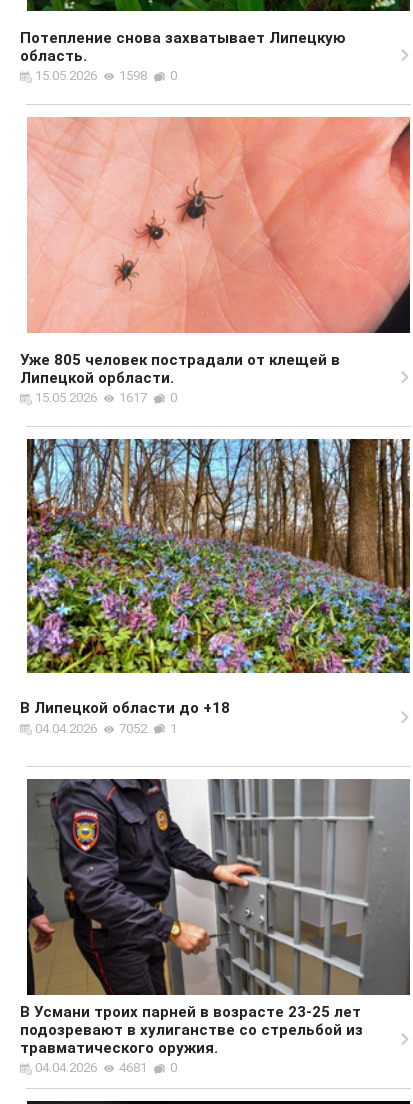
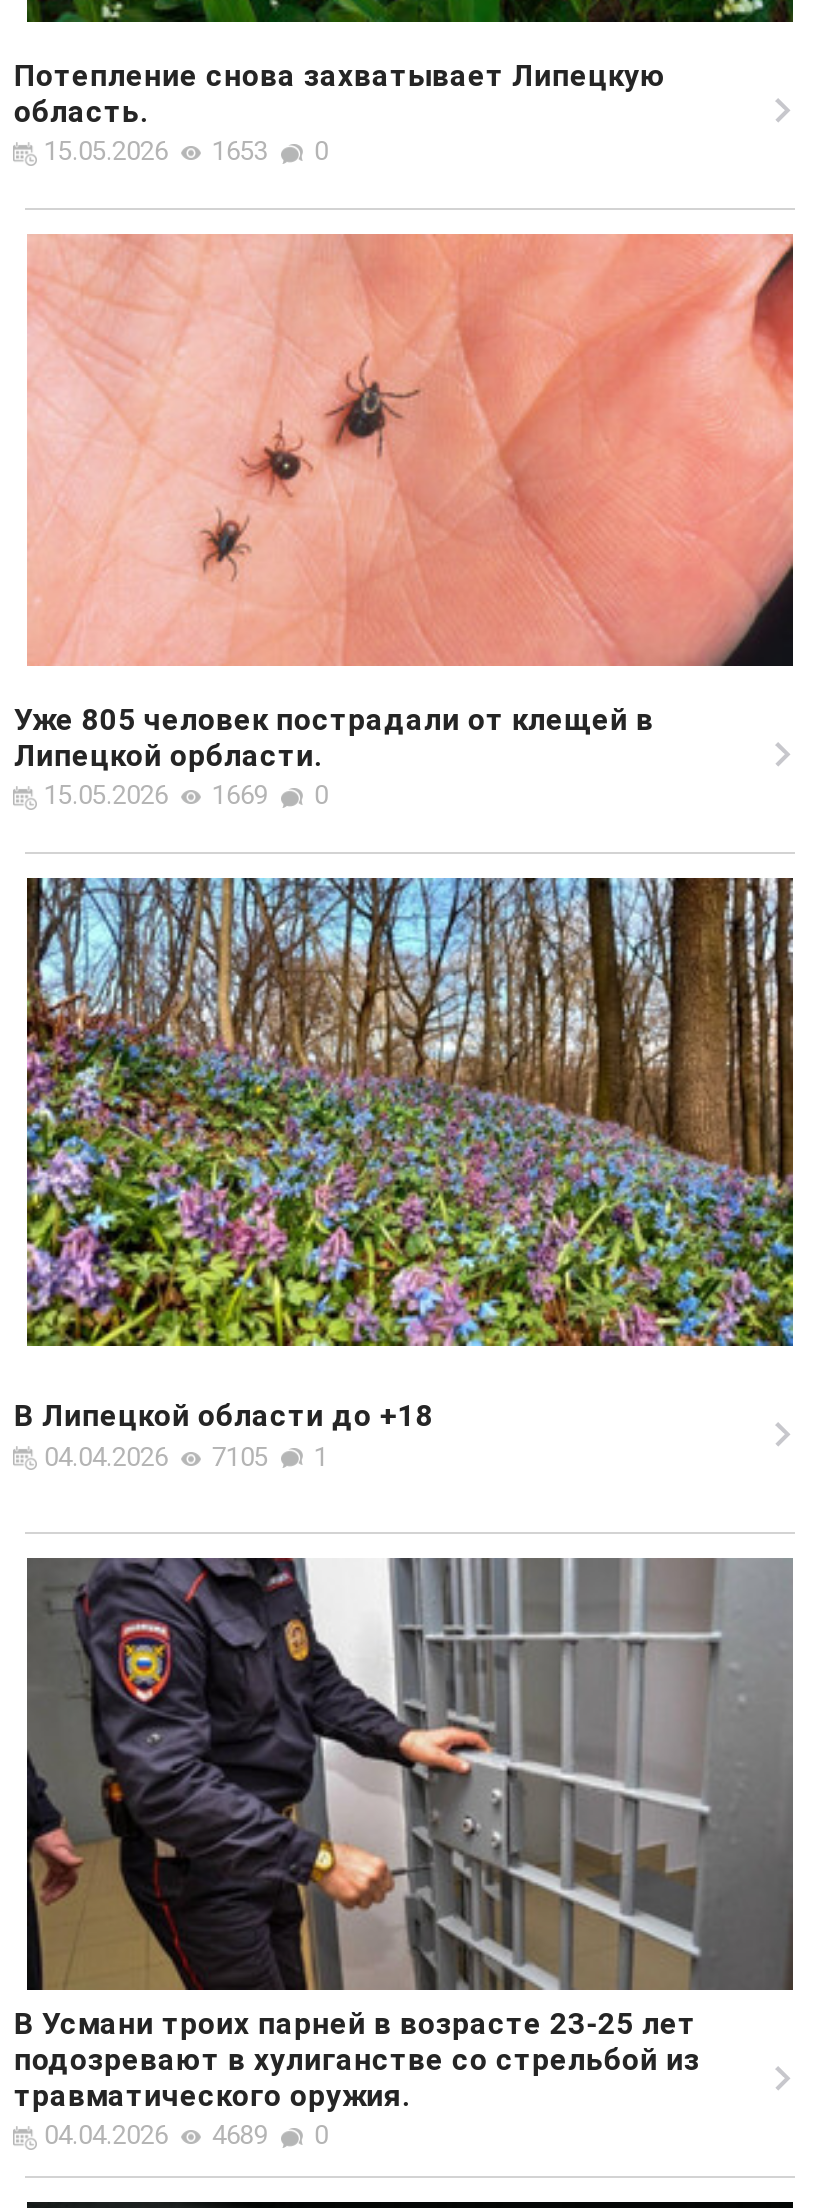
[35,68,177,83] 15.05.2026 1598 0 -> [44,137,328,167] 15.05.2026 1653 0
[35,390,177,405] 15.05.2026 1617 0 -> [44,780,328,810] 15.05.2026 1669 0
[35,721,177,736] 04.04.2026 7052 1 -> [44,1441,328,1471] 04.04.2026 7105 1
[35,1060,177,1075] 04.04.2026 4681 0 -> [44,2121,328,2151] 04.04.2026 4689 0

